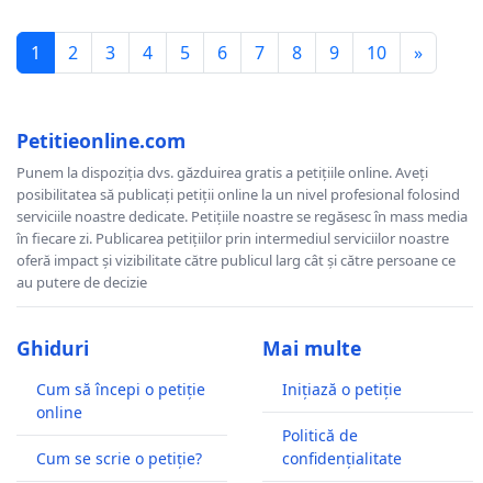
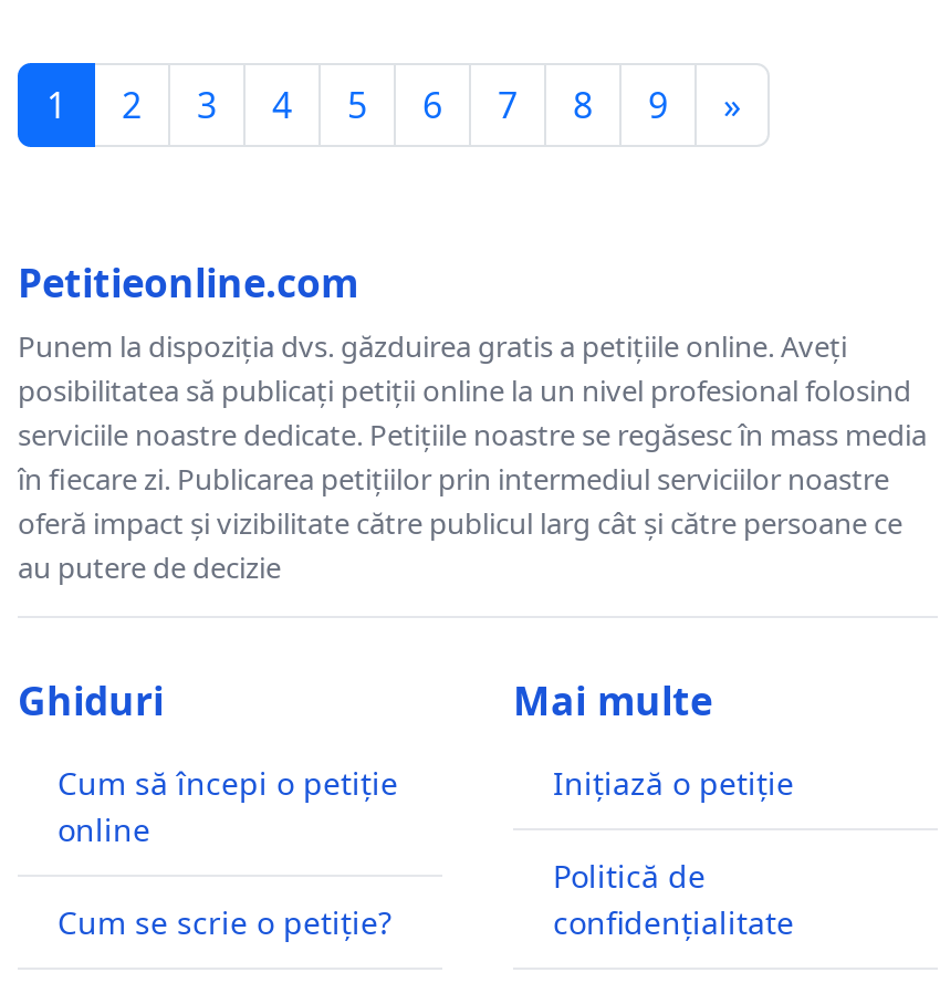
[367,40,386,65] 10 -> none

